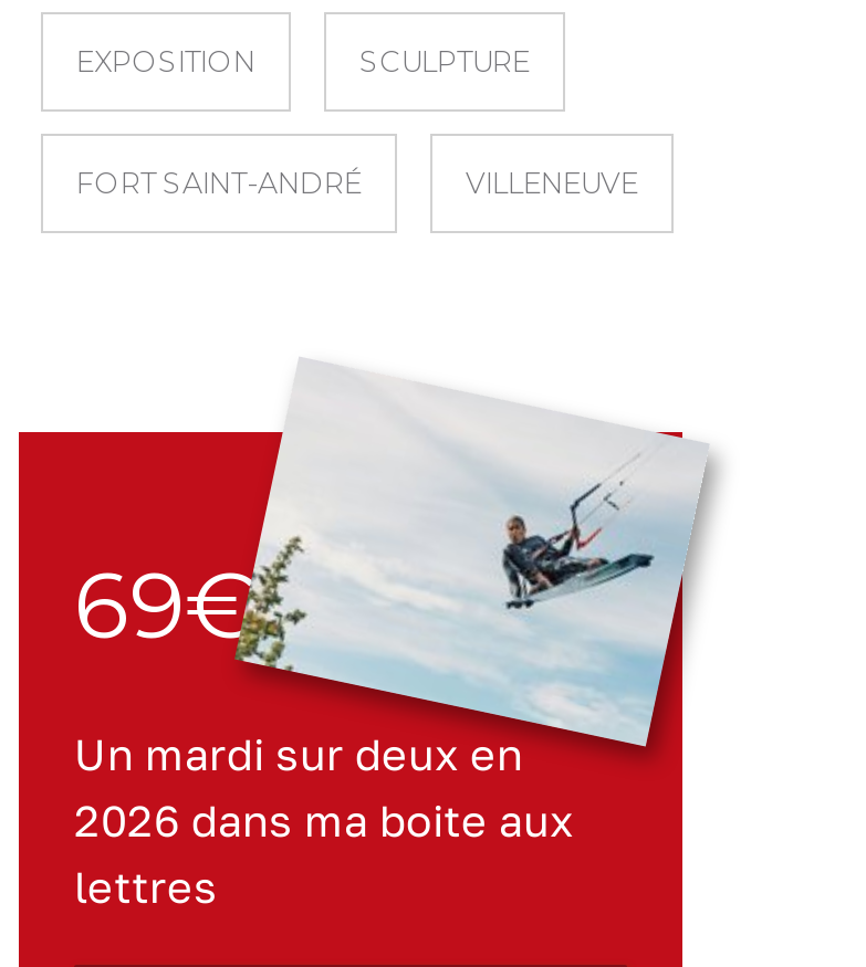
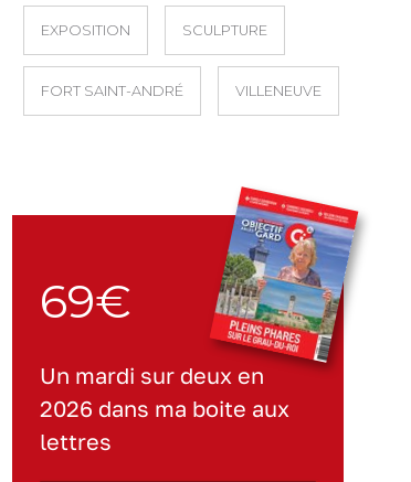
[247,359,716,757] [image] -> [127,181,361,376] [image]

